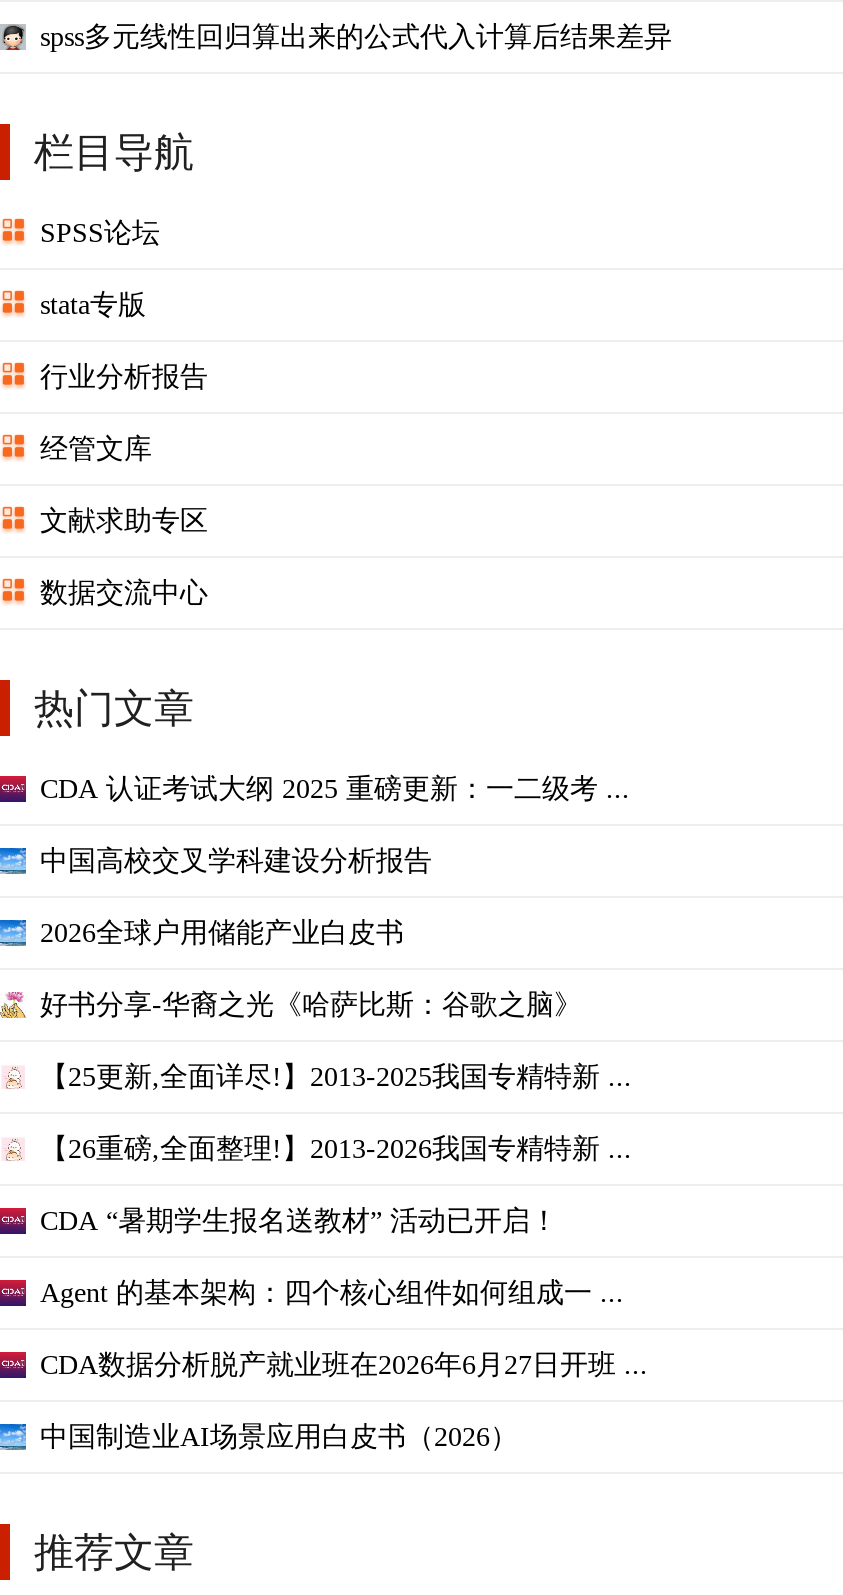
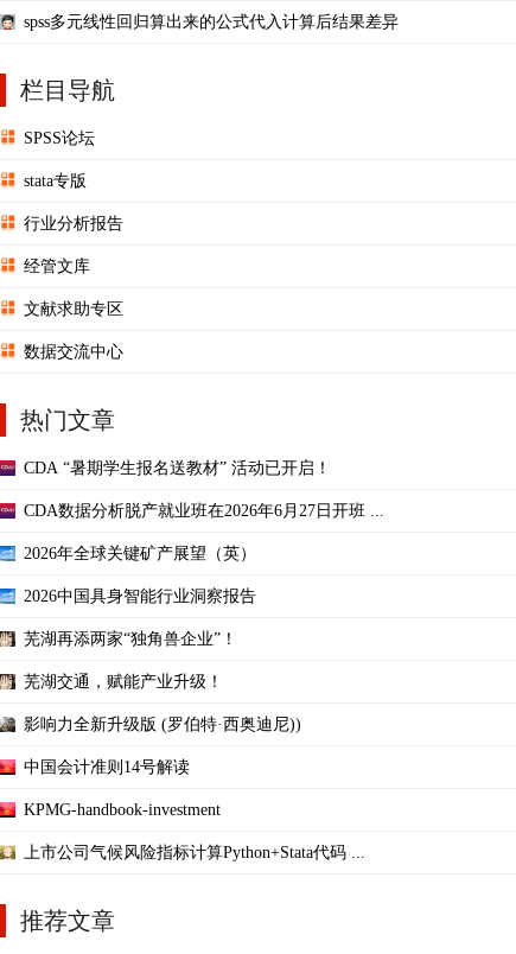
[40,774,632,1164] CDA 认证考试大纲 2025 重磅更新：一二级考 ... | 中国高校交叉学科建设分析报告 | 2026全球户用储能产业白皮书 | 好书分享-华裔之光《哈萨比斯：谷歌之脑》 | 【25更新,全面详尽!】2013-2025我国专精特新 ... | 【26重磅,全面整理!】2013-2026我国专精特新 ... -> none
moved [40,1206,558,1236] -> [24,459,331,477]: CDA “暑期学生报名送教材” 活动已开启！
[40,1278,624,1308] Agent 的基本架构：四个核心组件如何组成一 ... -> none
moved [40,1350,648,1380] -> [24,502,384,519]: CDA数据分析脱产就业班在2026年6月27日开班 ...
[40,1422,518,1452] 中国制造业AI场景应用白皮书（2026） -> [24,544,365,861] 2026年全球关键矿产展望（英） | 2026中国具身智能行业洞察报告 | 芜湖再添两家“独角兽企业”！ | 芜湖交通，赋能产业升级！ | 影响力全新升级版 (罗伯特·西奥迪尼)) | 中国会计准则14号解读 | KPMG-handbook-investment | 上市公司气候风险指标计算Python+Stata代码 ...

